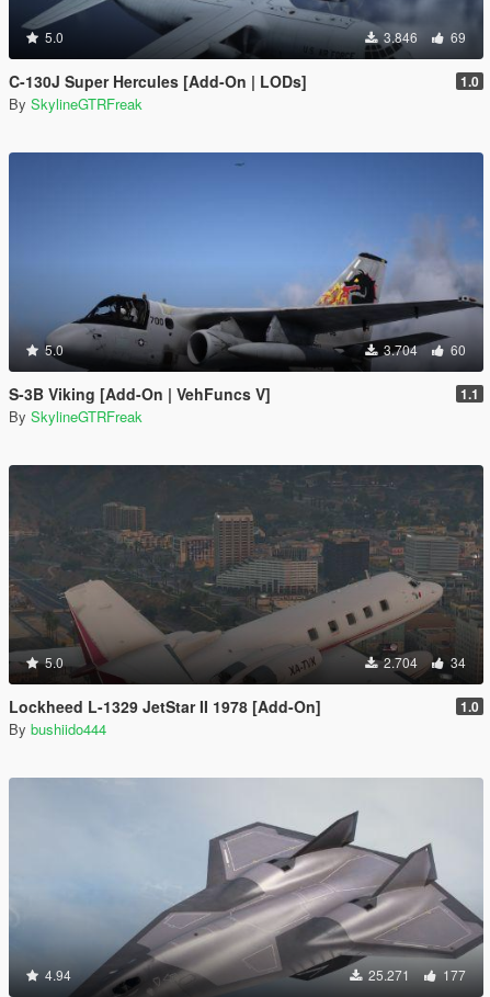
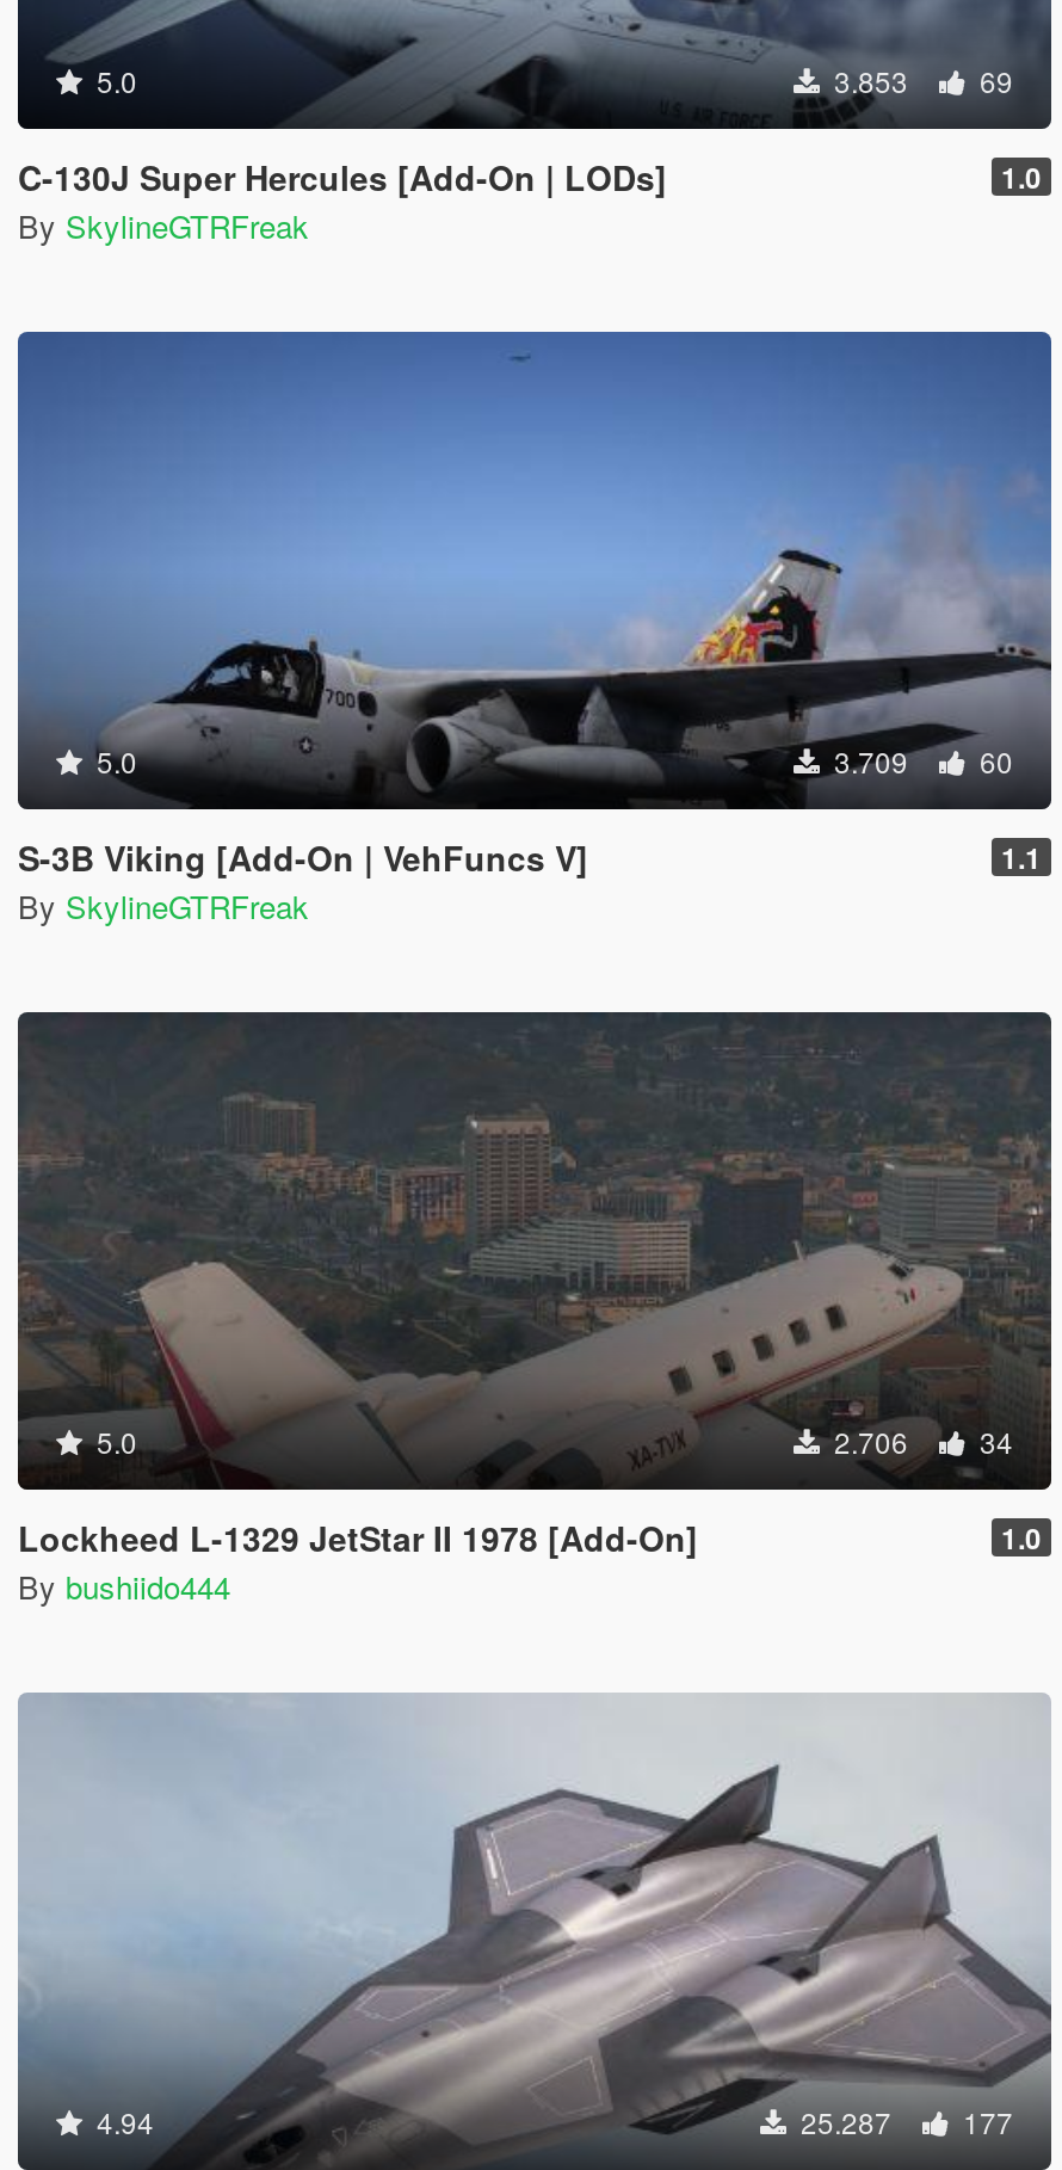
[380,27,466,46] 3.846 69 -> [827,60,1013,100] 3.853 69
[380,340,466,359] 3.704 60 -> [827,740,1013,781] 3.709 60
[380,653,466,671] 2.704 34 -> [827,1420,1013,1461] 2.706 34
[365,965,466,984] 25.271 177 -> [794,2101,1013,2141] 25.287 177

